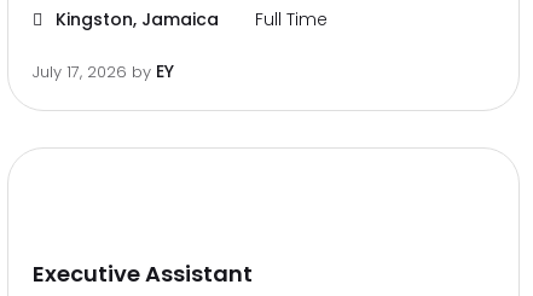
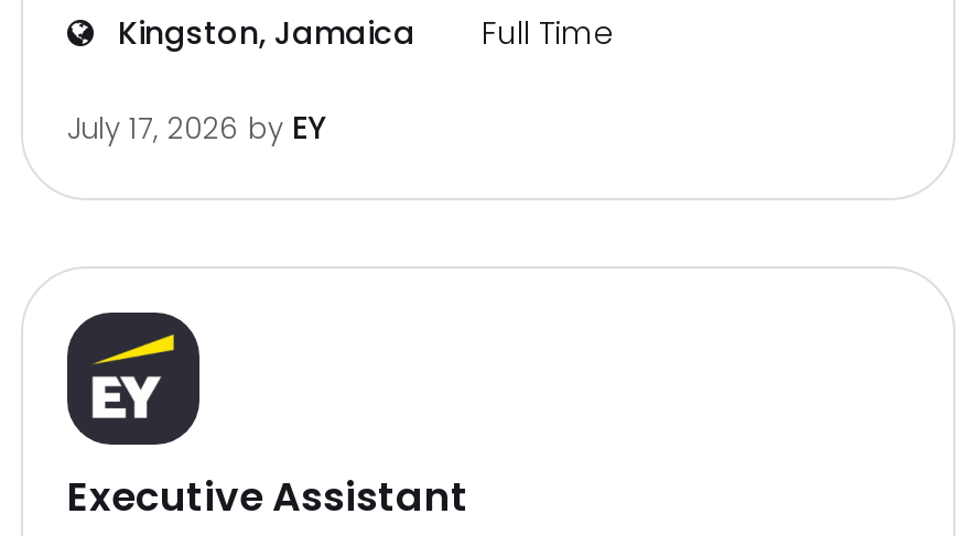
none -> [65,310,202,447] [image]

